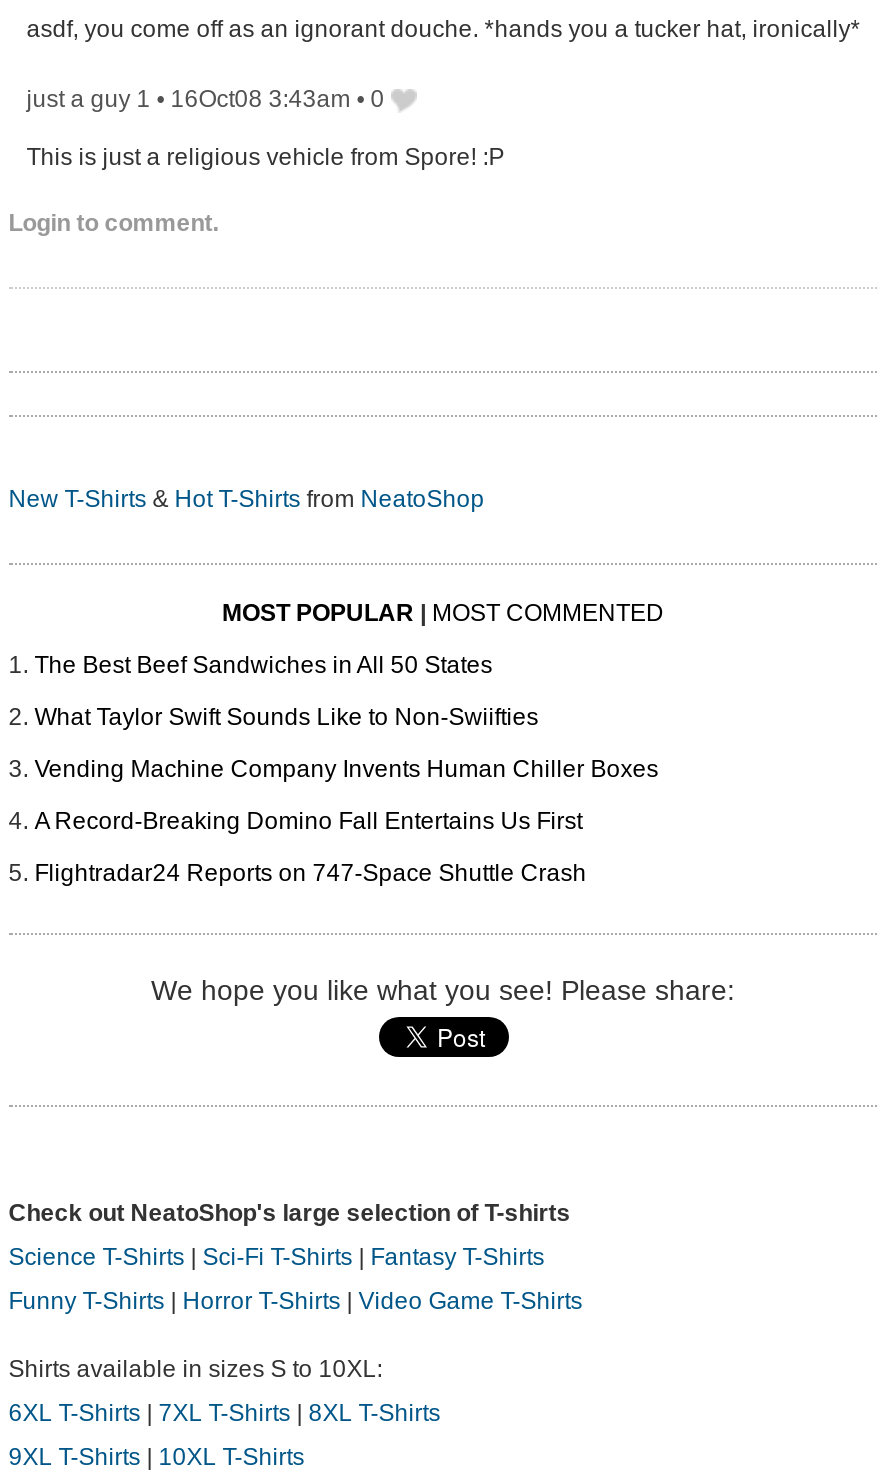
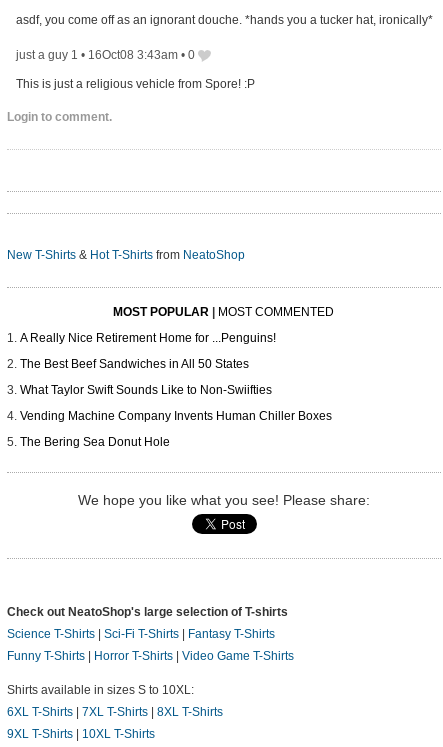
none -> [20,331,276,345] A Really Nice Retirement Home for ...Penguins!
moved [34,652,658,784] -> [20,357,332,423]: The Best Beef Sandwiches in All 50 States | What Taylor Swift Sounds Like to Non-Swiifties | Vending Machine Company Invents Human Chiller Boxes
[34,808,586,888] A Record-Breaking Domino Fall Entertains Us First | Flightradar24 Reports on 747-Space Shuttle Crash -> [20,435,170,449] The Bering Sea Donut Hole

